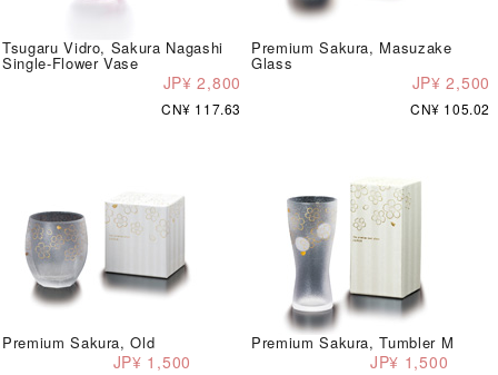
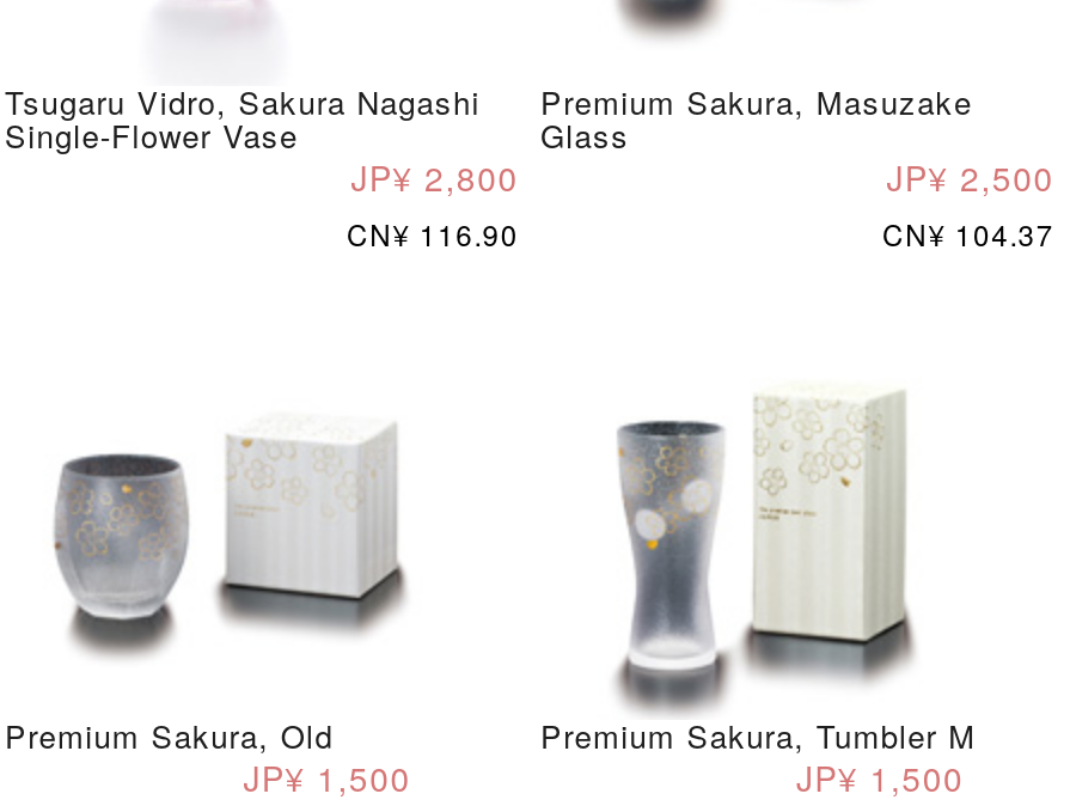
[161,98,241,117] CN¥ 117.63 -> [347,212,519,252] CN¥ 116.90
[410,98,490,117] CN¥ 105.02 -> [882,212,1054,252] CN¥ 104.37

